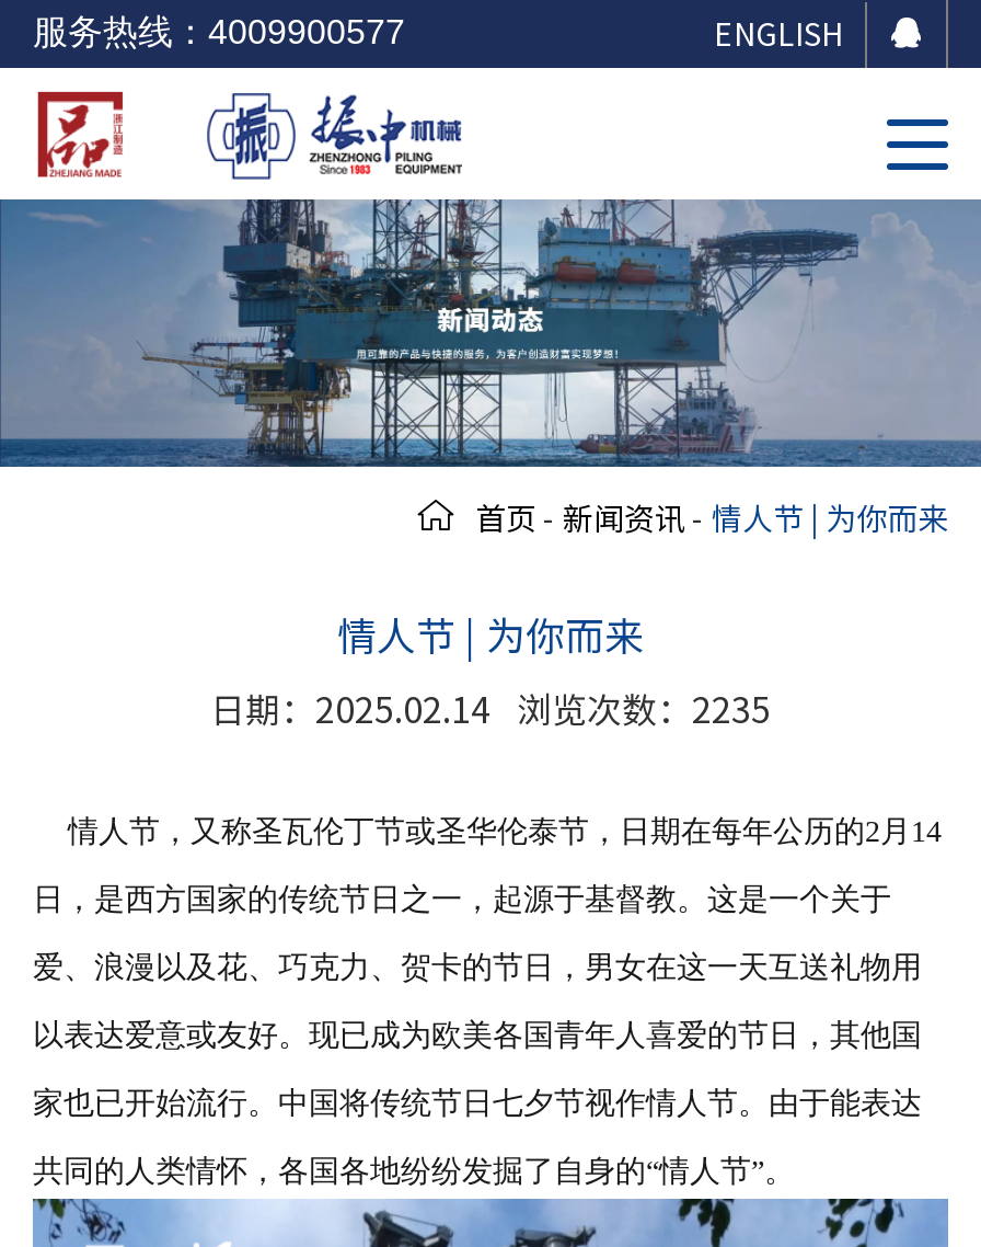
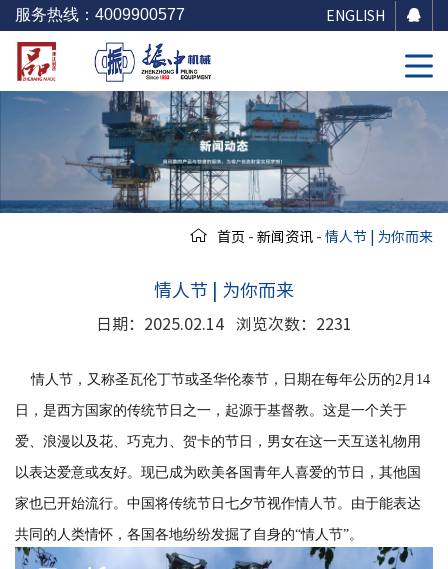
[210,692,771,727] 日期：2025.02.14 浏览次数：2235 -> [96,316,352,332] 日期：2025.02.14 浏览次数：2231

